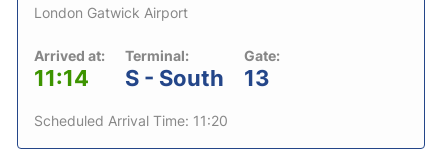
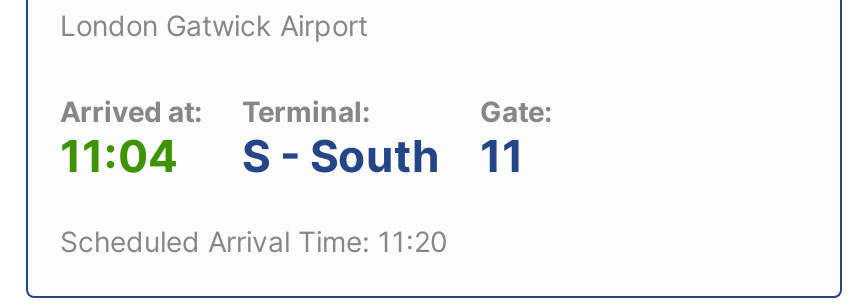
[34,65,89,91] 11:14 -> [60,130,178,182] 11:04
[244,65,270,91] 13 -> [480,130,524,182] 11

